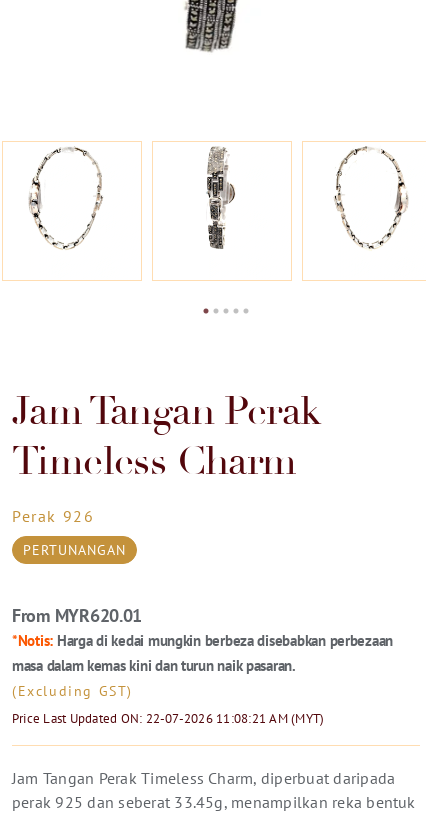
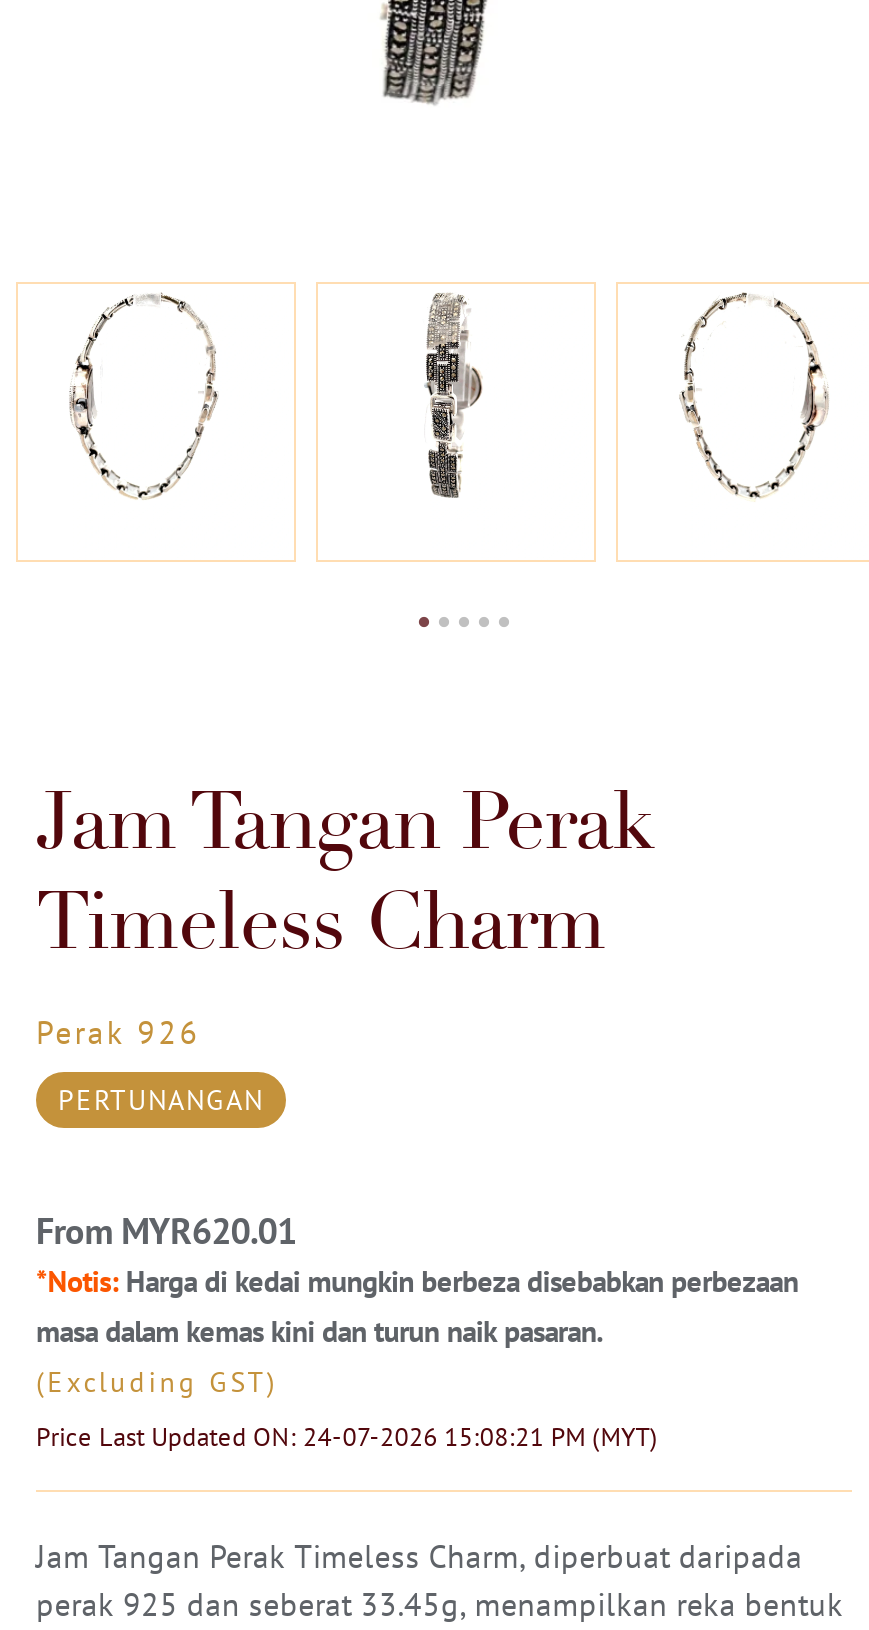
[12,710,324,727] Price Last Updated ON: 22-07-2026 11:08:21 AM (MYT) -> [36,1420,658,1454] Price Last Updated ON: 24-07-2026 15:08:21 PM (MYT)

